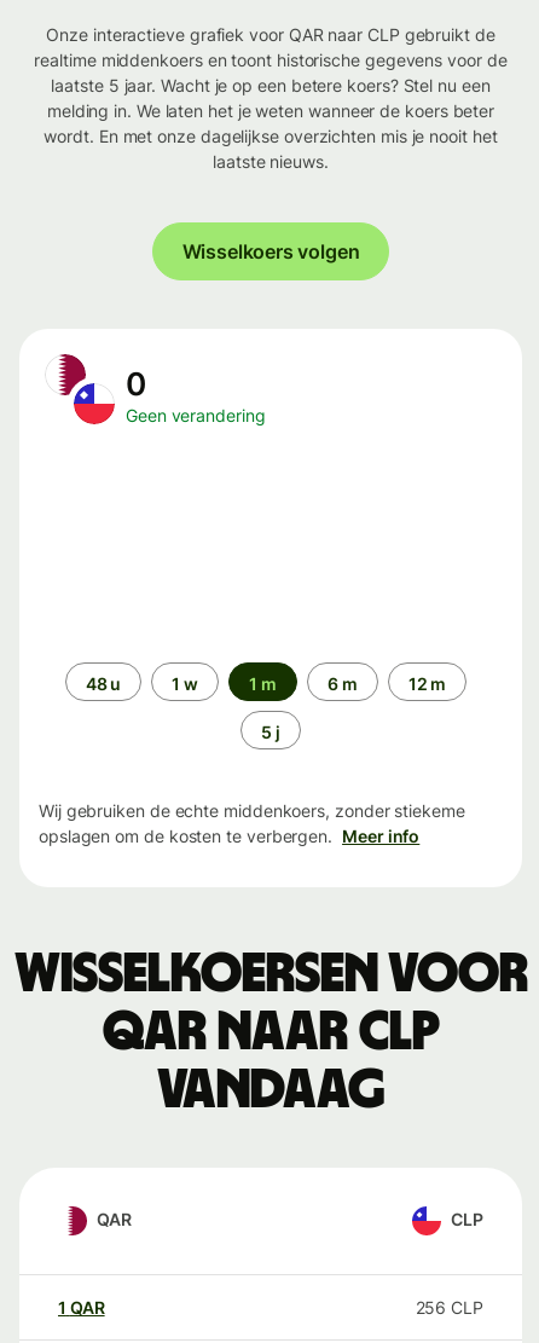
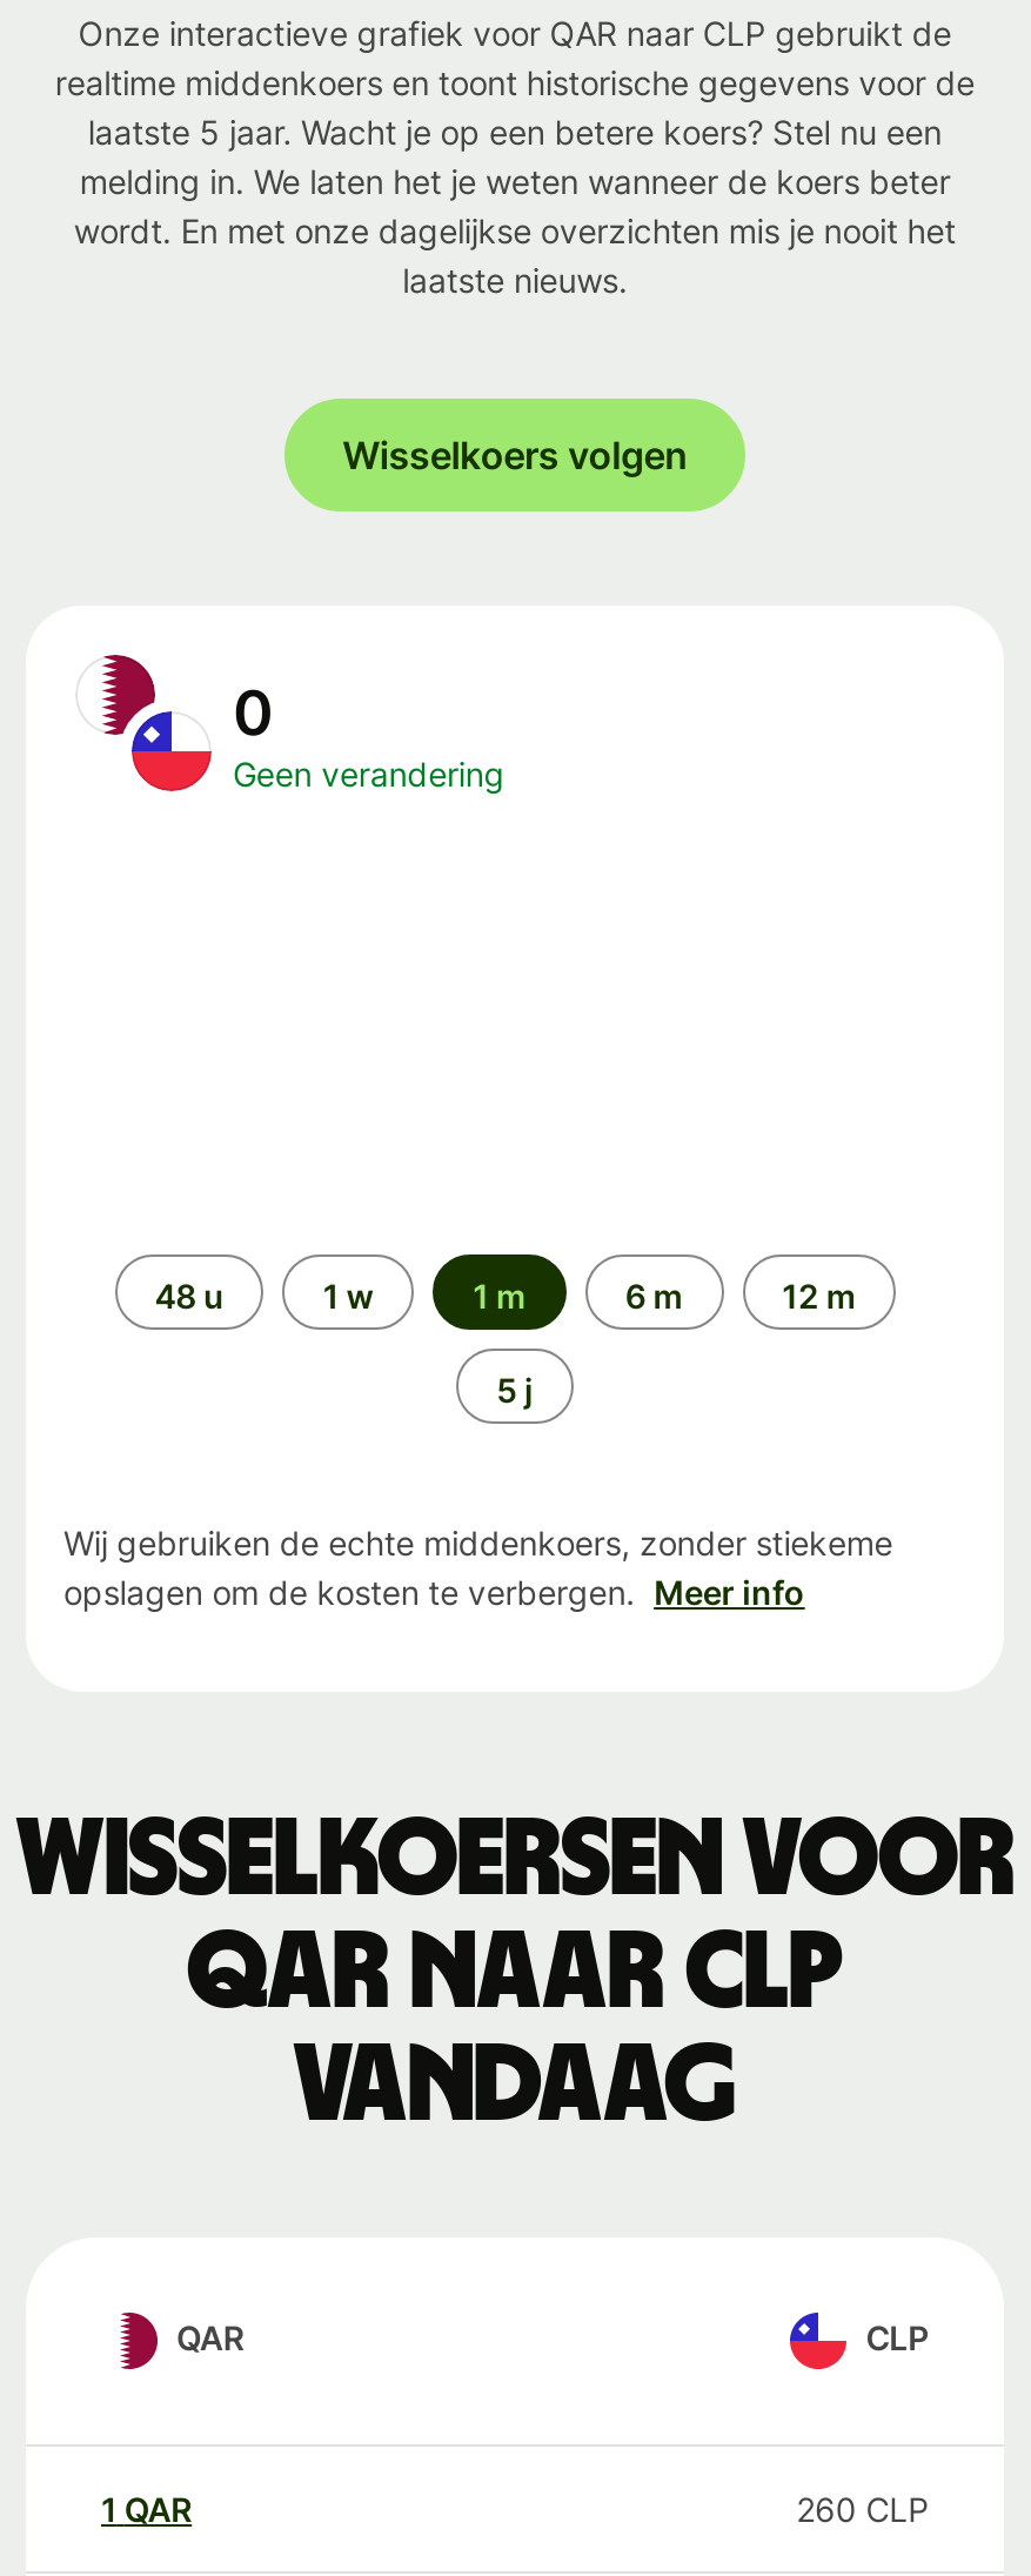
[415,1297,483,1318] 256 CLP -> [796,2489,929,2529] 260 CLP

